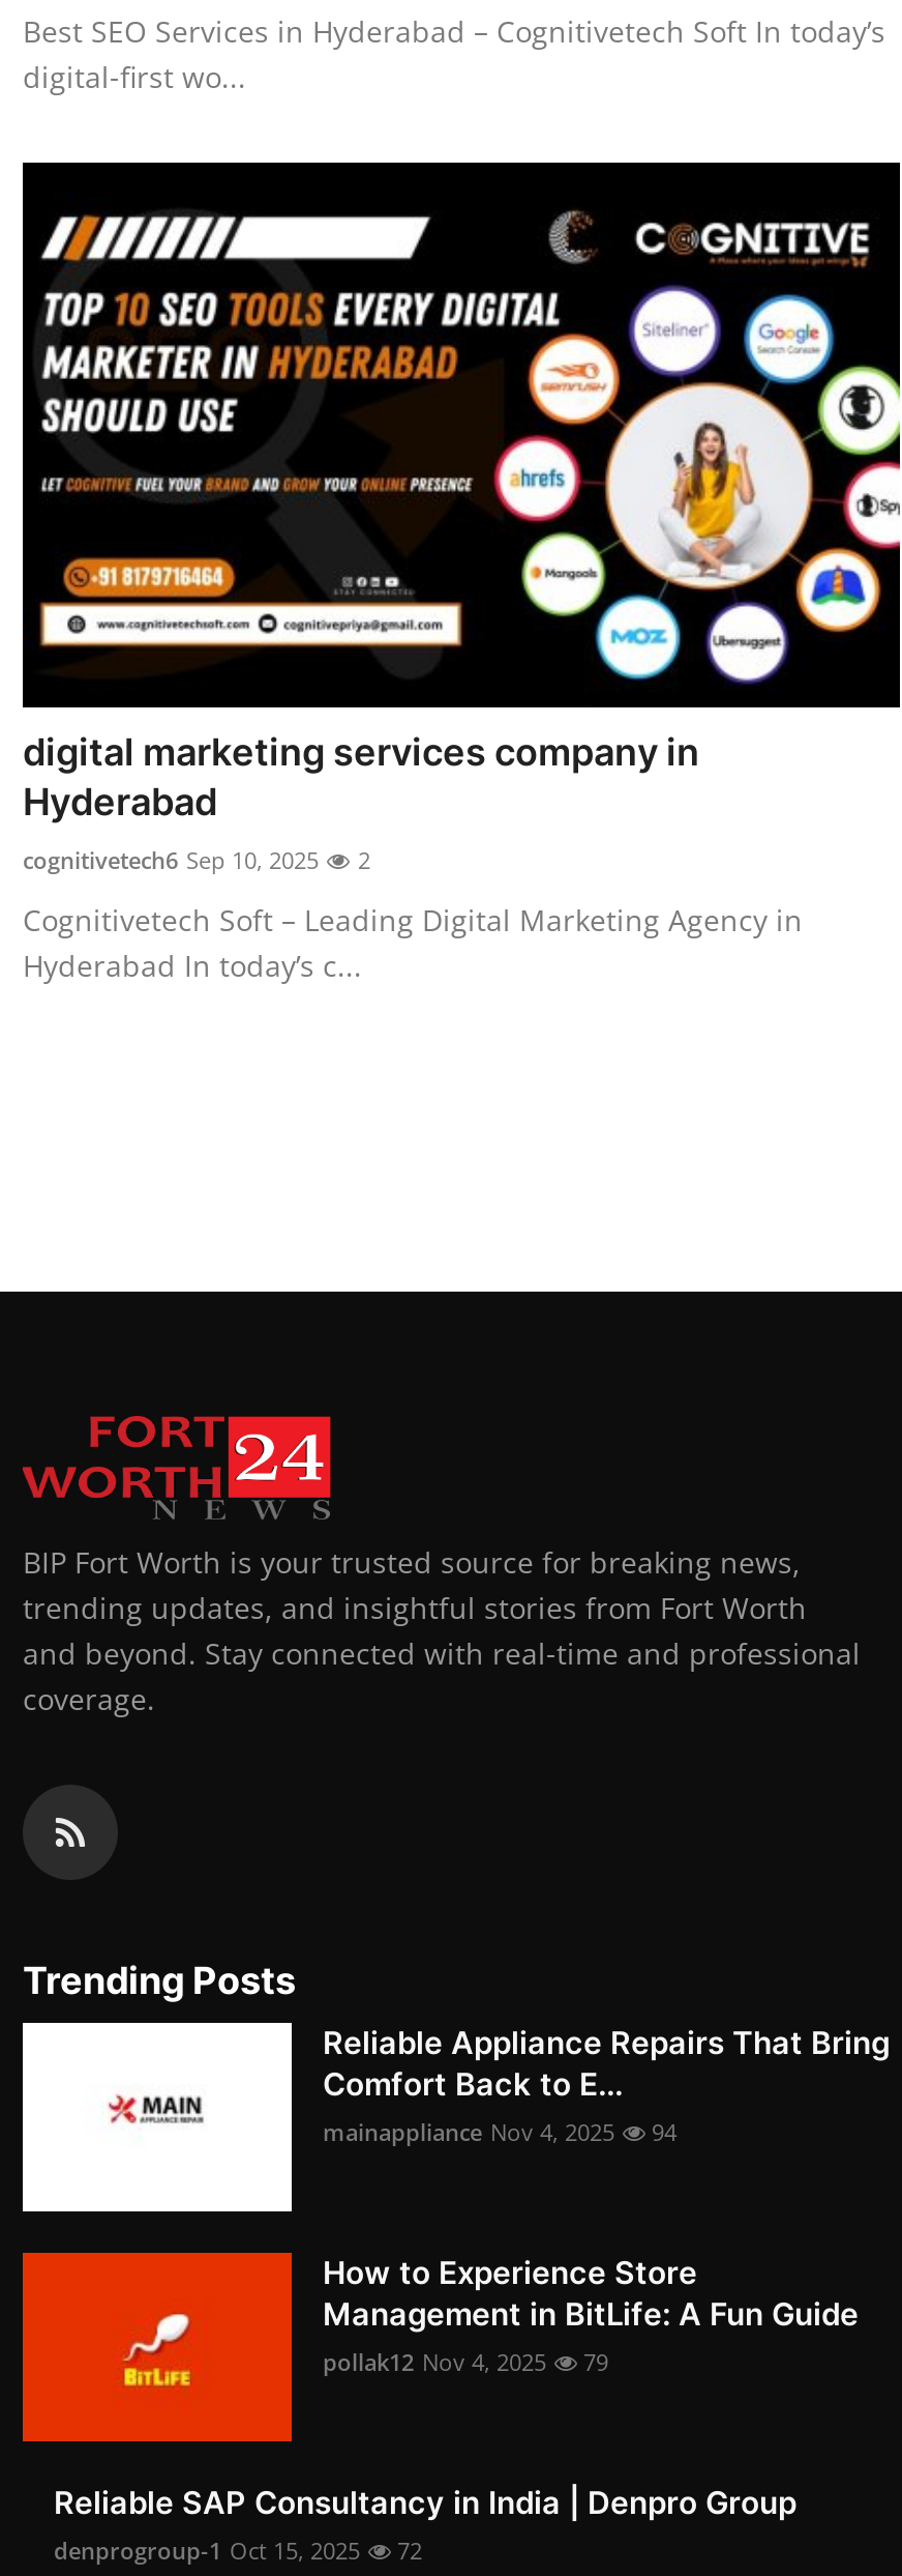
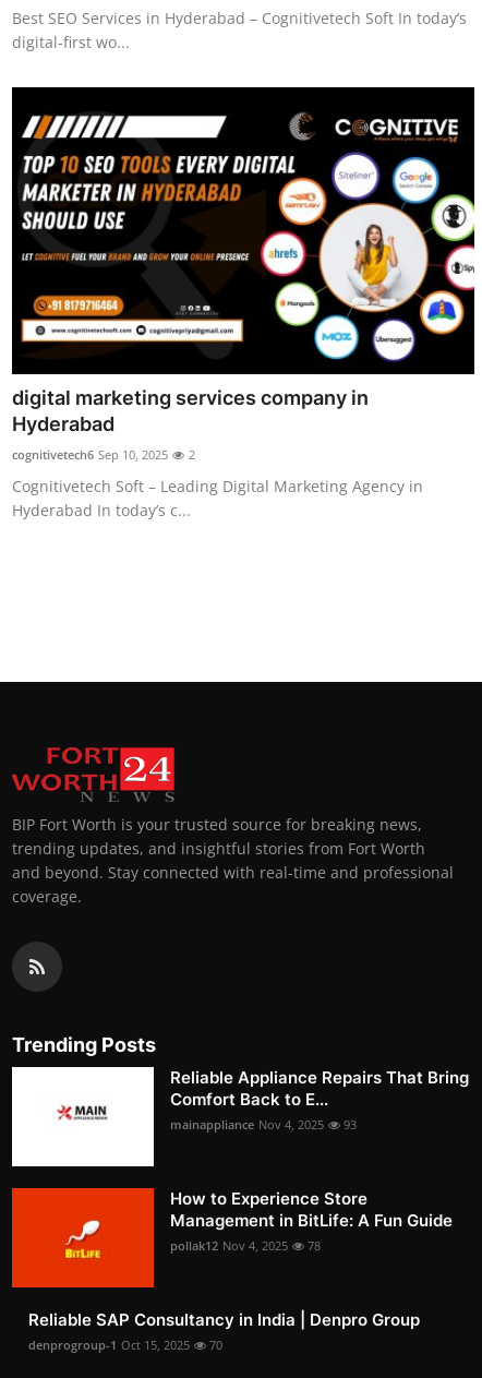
[323,2115,676,2147] mainappliance Nov 4, 2025 94 -> [170,1116,357,1132] mainappliance Nov 4, 2025 93
[323,2345,608,2377] pollak12 Nov 4, 2025 79 -> [170,1237,321,1253] pollak12 Nov 4, 2025 78
[54,2534,422,2565] denprogroup-1 Oct 15, 2025 72 -> [28,1336,222,1353] denprogroup-1 Oct 15, 2025 70

